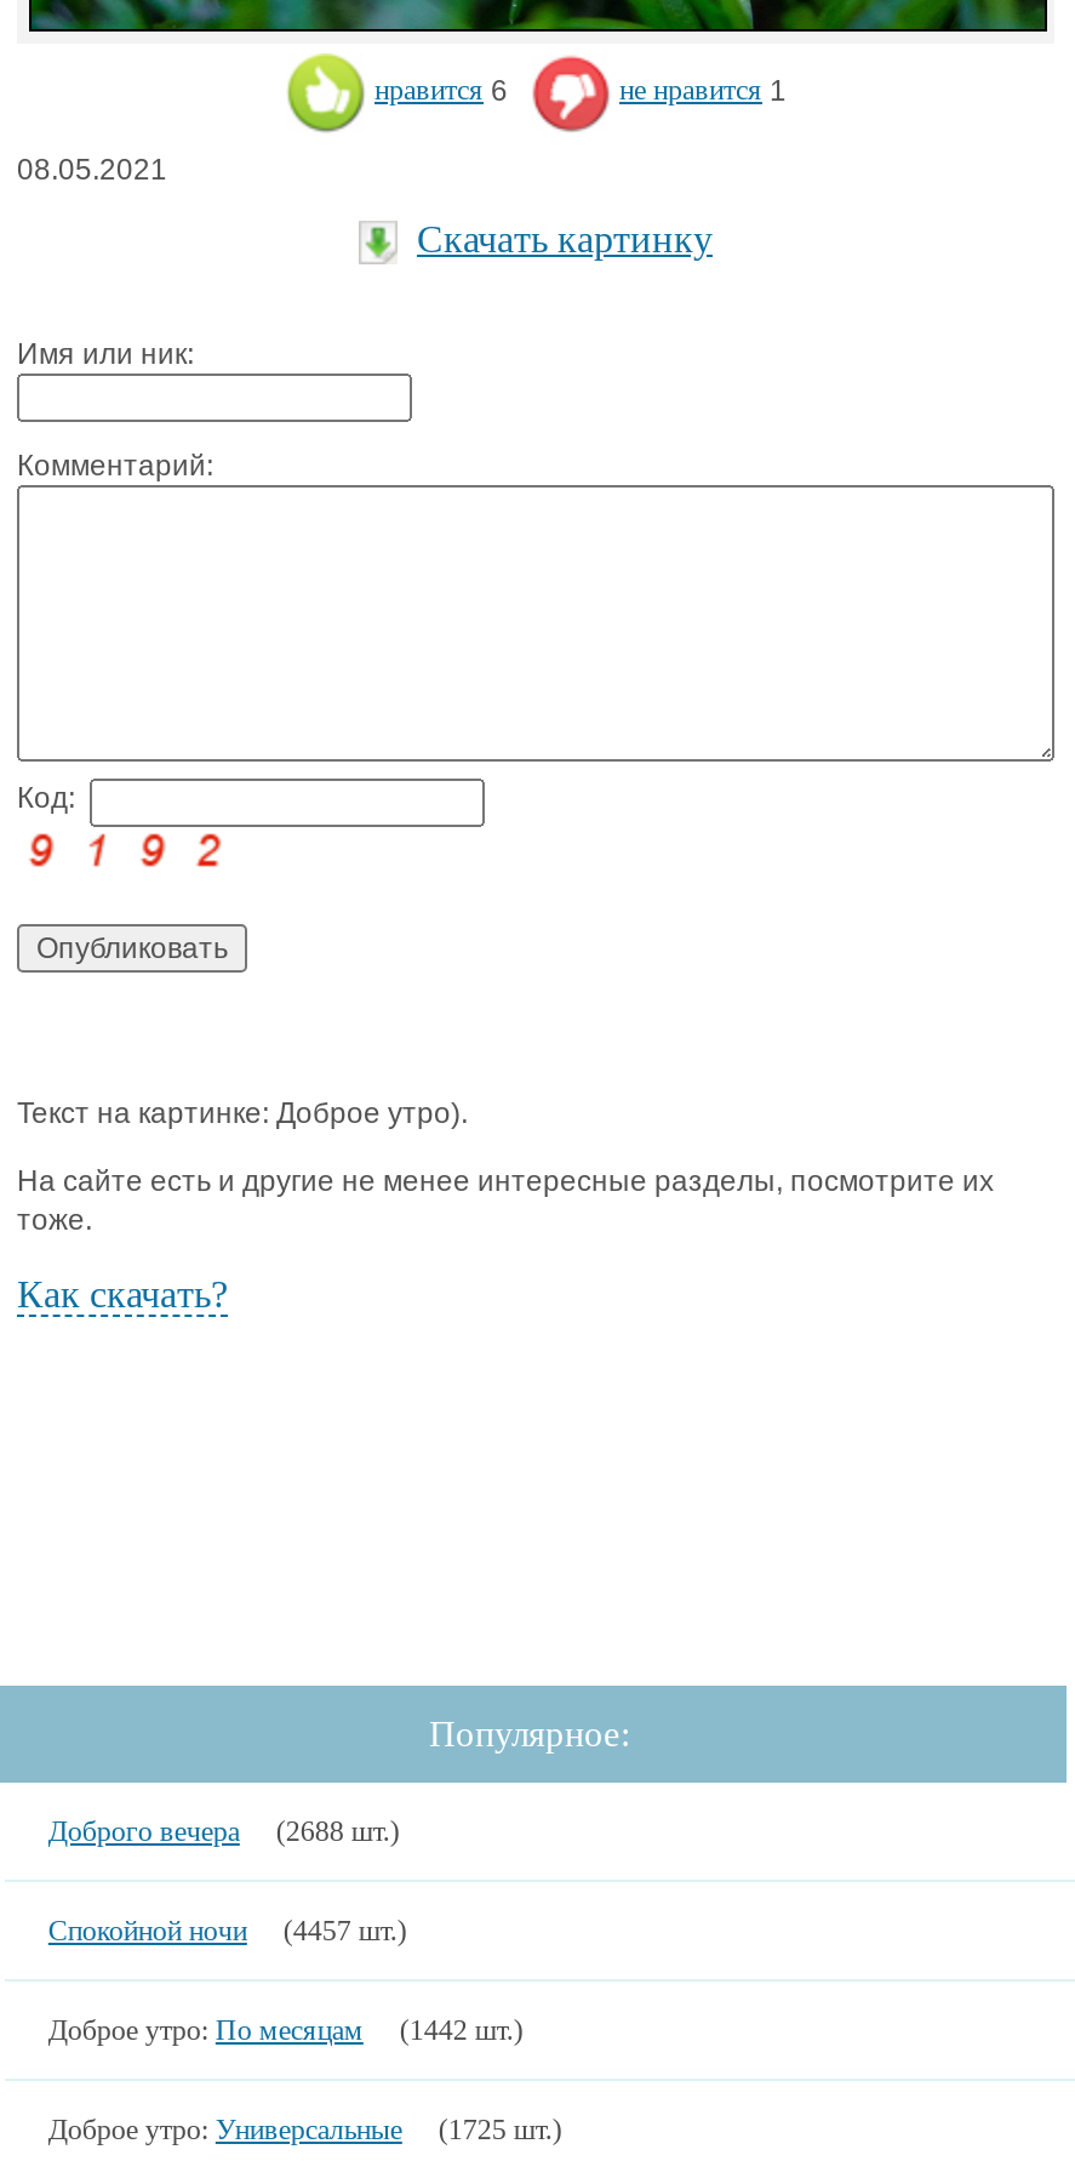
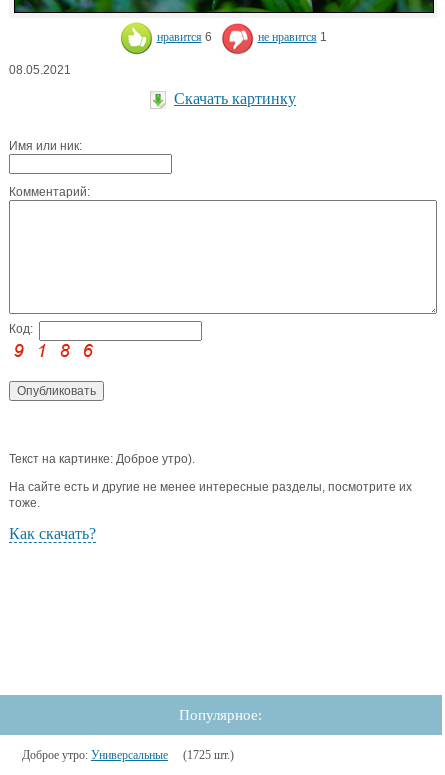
[48,1813,523,2046] Доброго вечера | (2688 шт.) | Спокойной ночи | (4457 шт.) | Доброе утро: По месяцам | (1442 шт.) -> none

